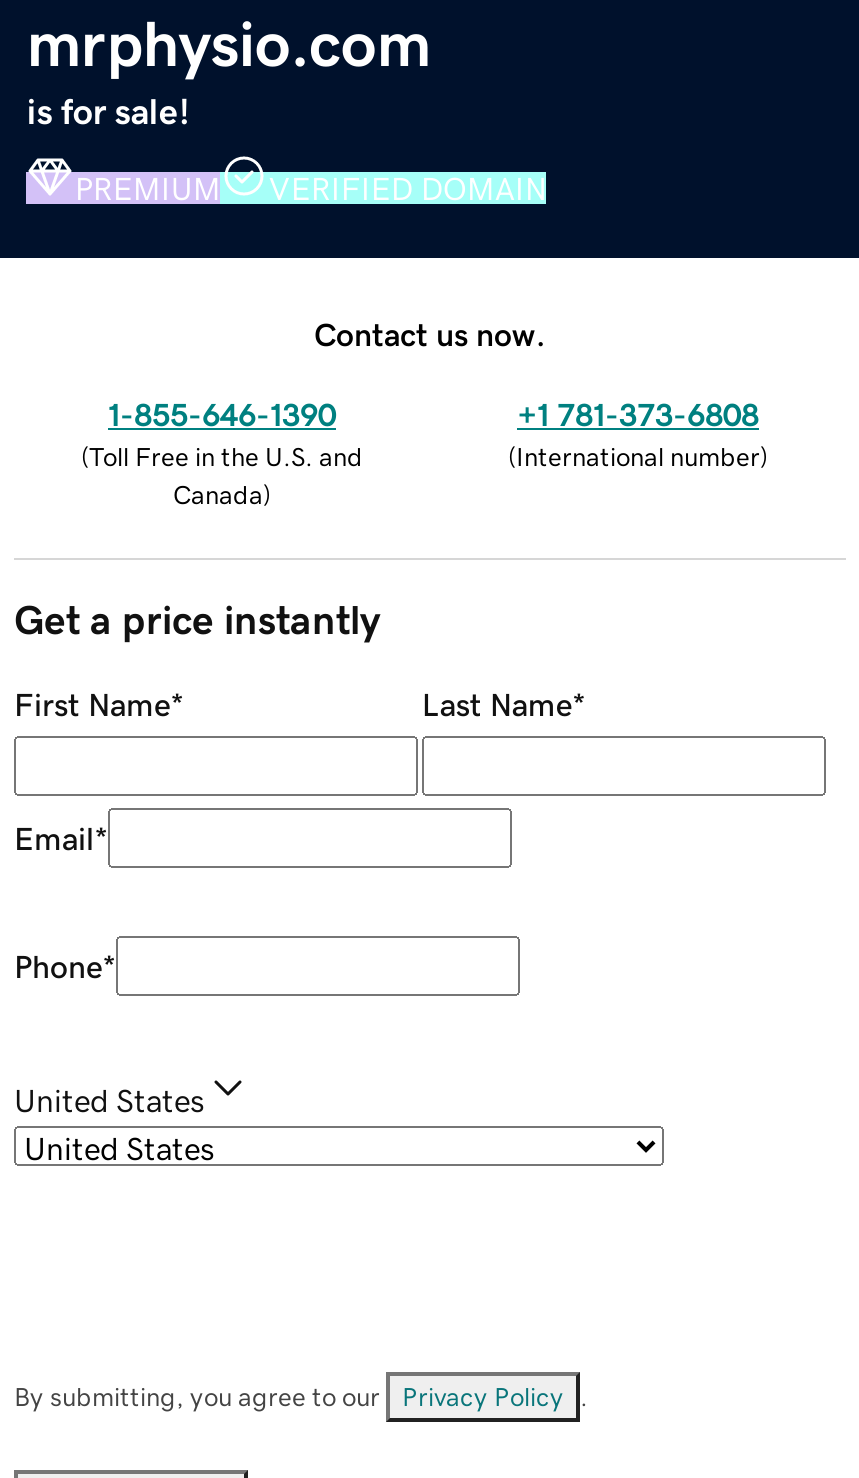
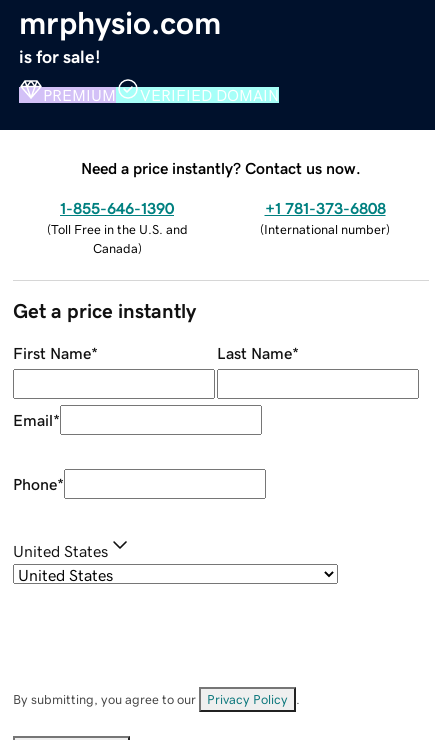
[314,317,546,349] Contact us now. -> [81,160,361,176] Need a price instantly? Contact us now.

